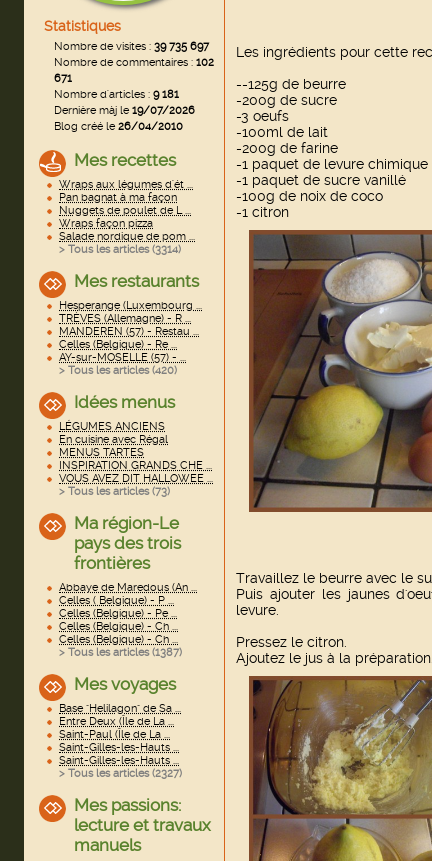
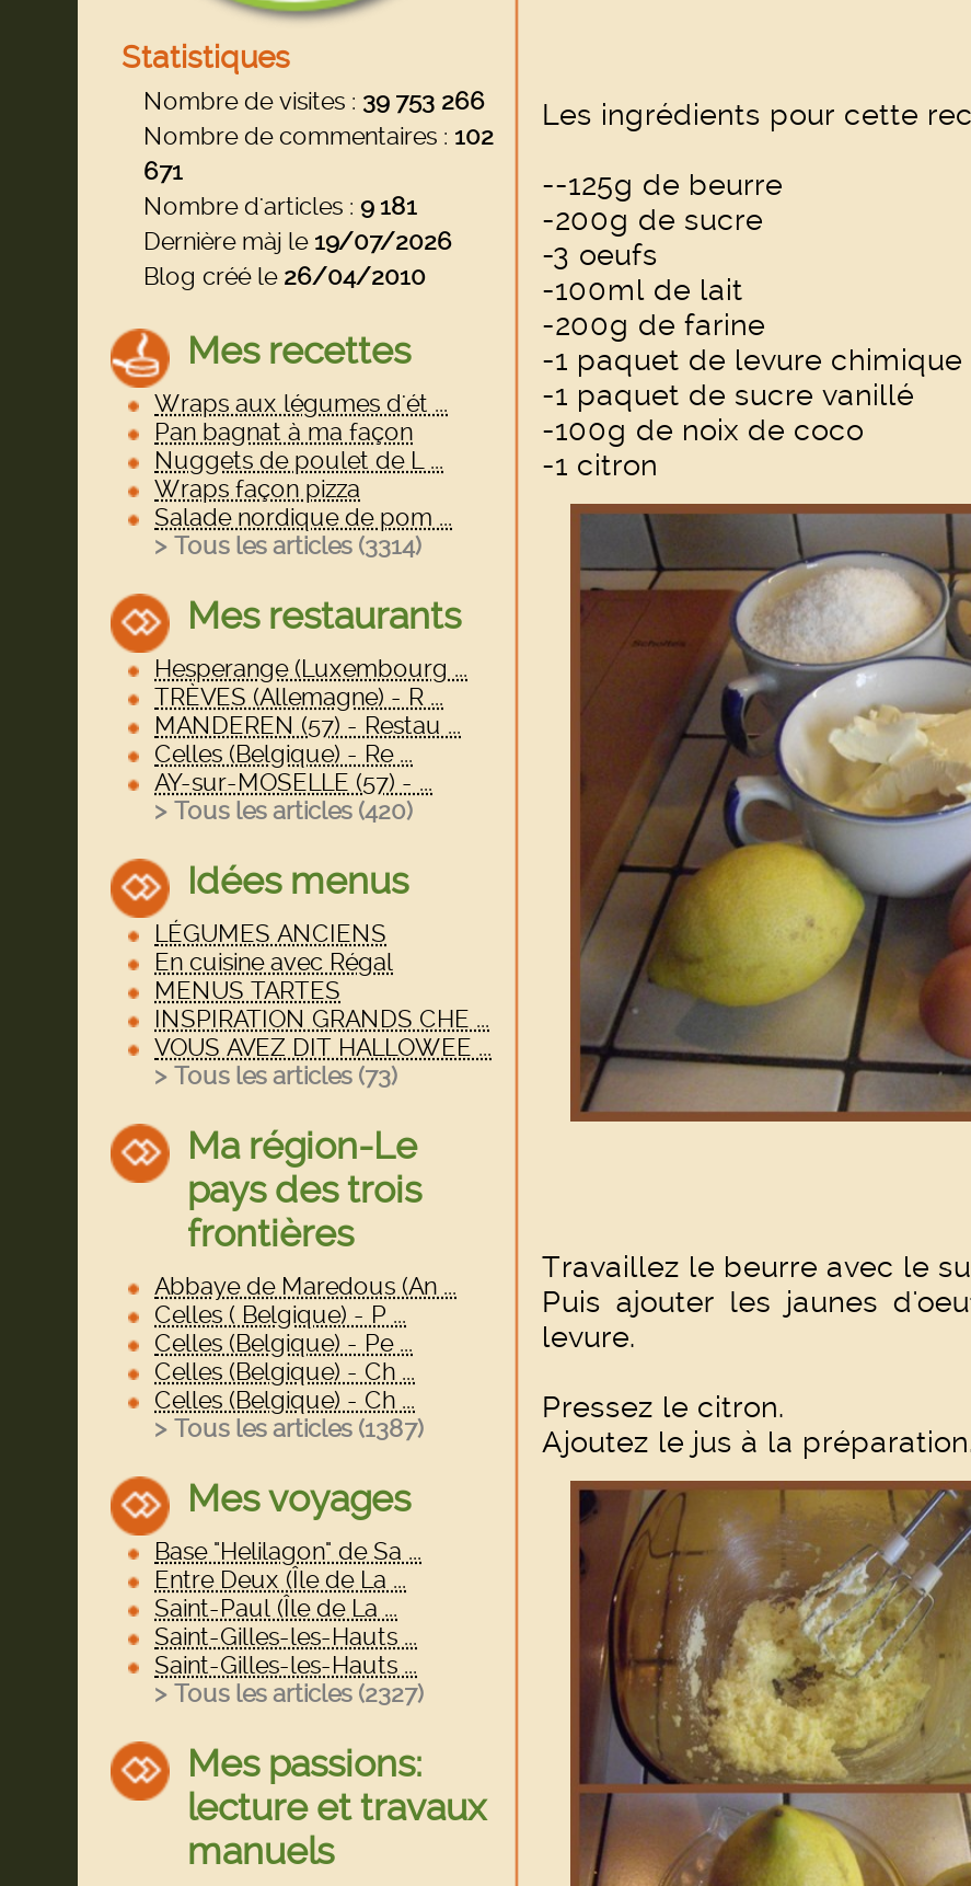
[54,40,209,53] Nombre de visites : 39 735 697 -> [143,88,485,116] Nombre de visites : 39 753 266

